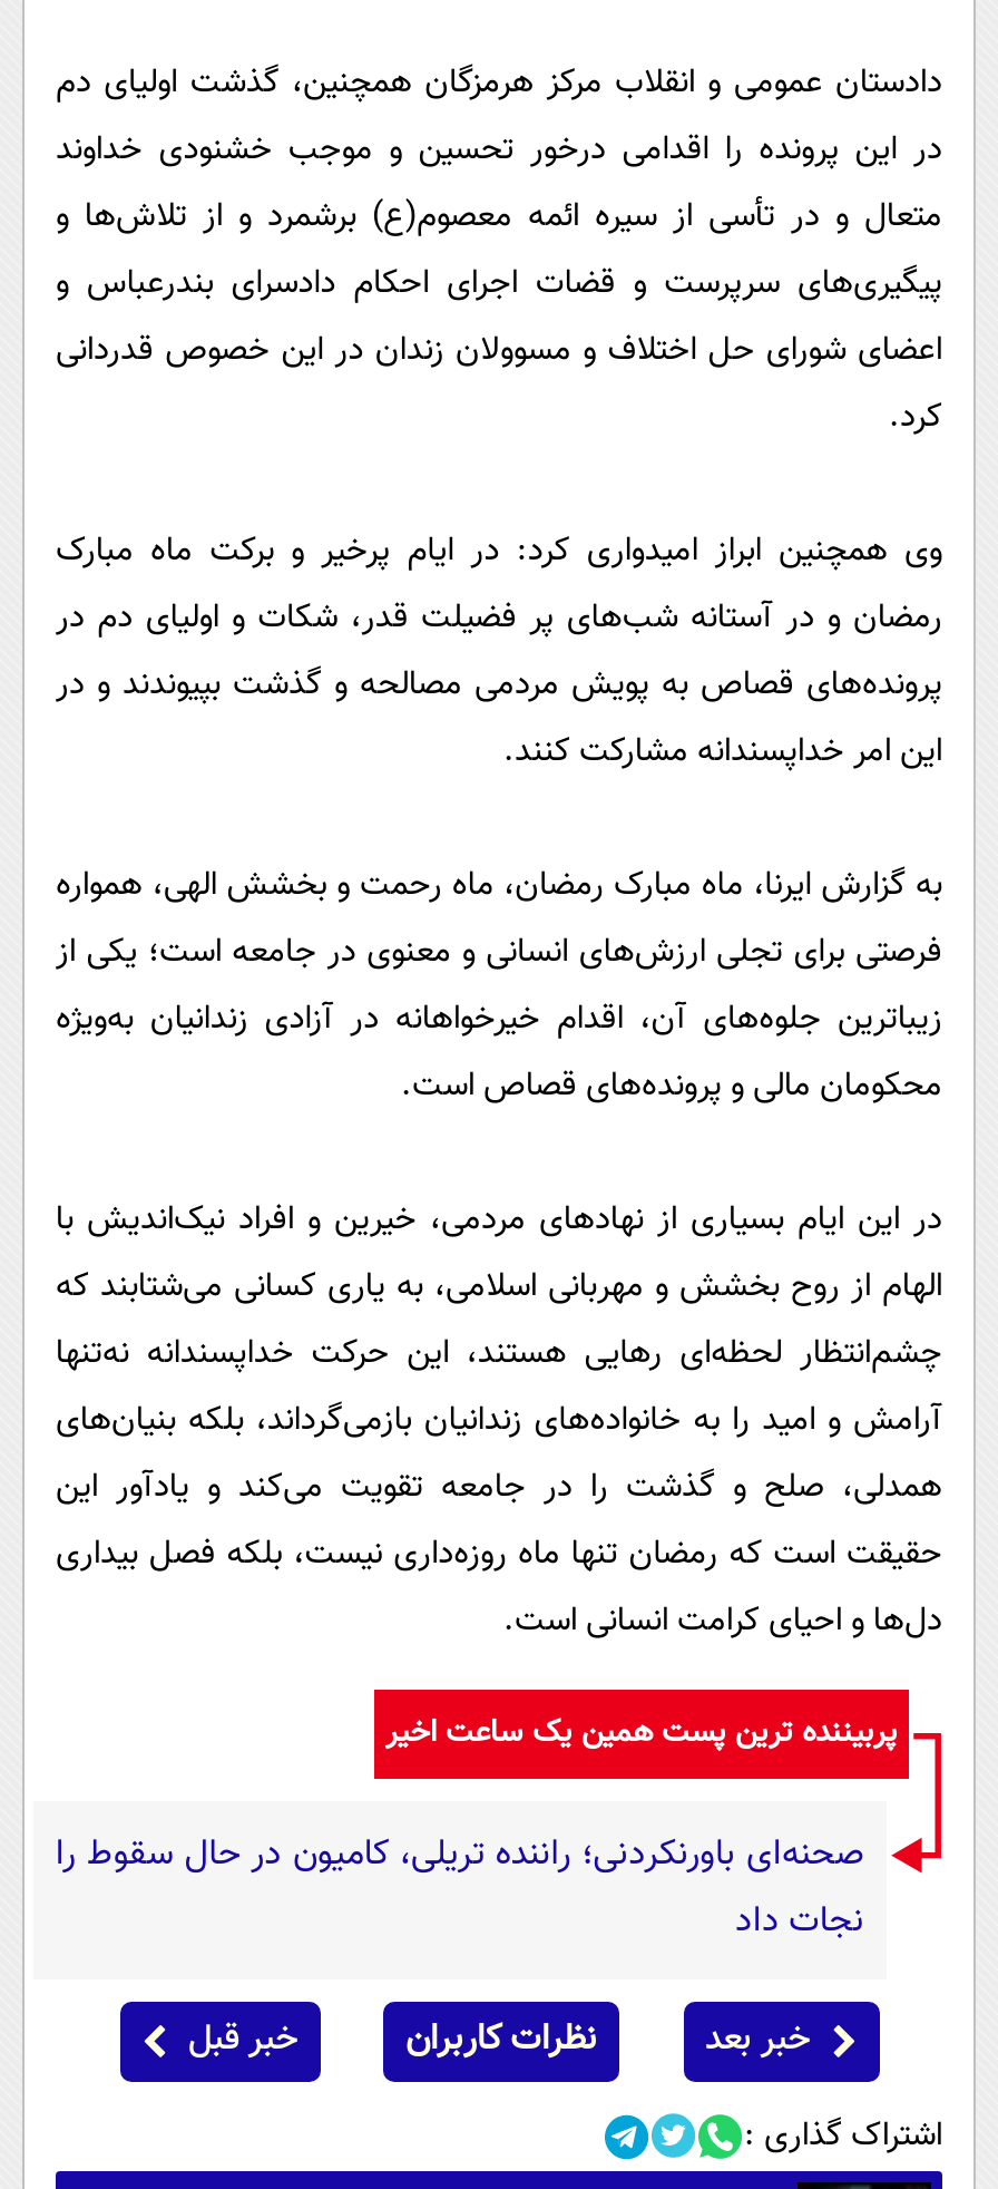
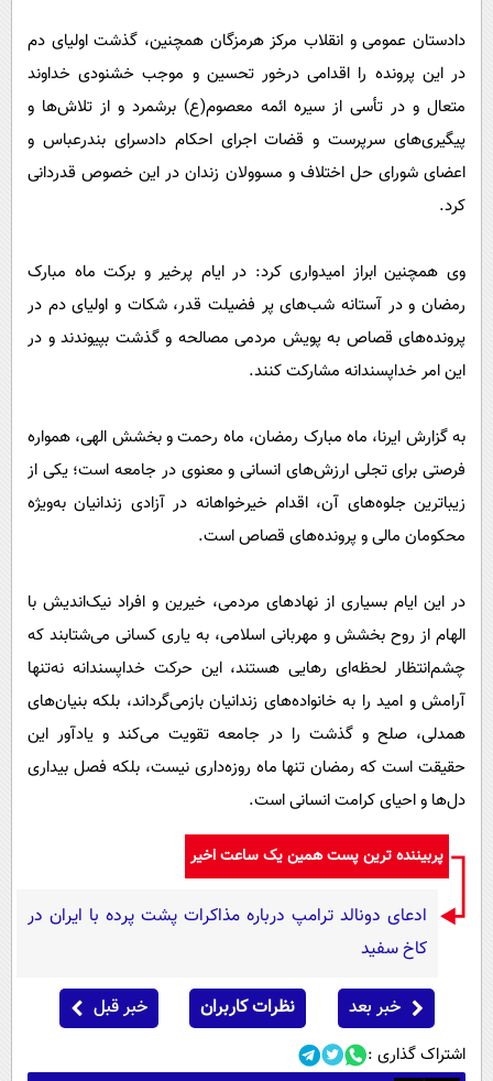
[56,1827,864,1949] صحنه‌ای باورنکردنی؛ راننده تریلی، کامیون در حال سقوط را | نجات داد -> [28,902,427,963] ادعای دونالد ترامپ درباره مذاکرات پشت پرده با ایران در | کاخ سفید

